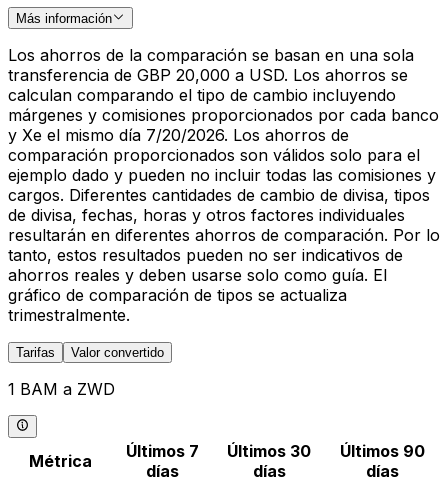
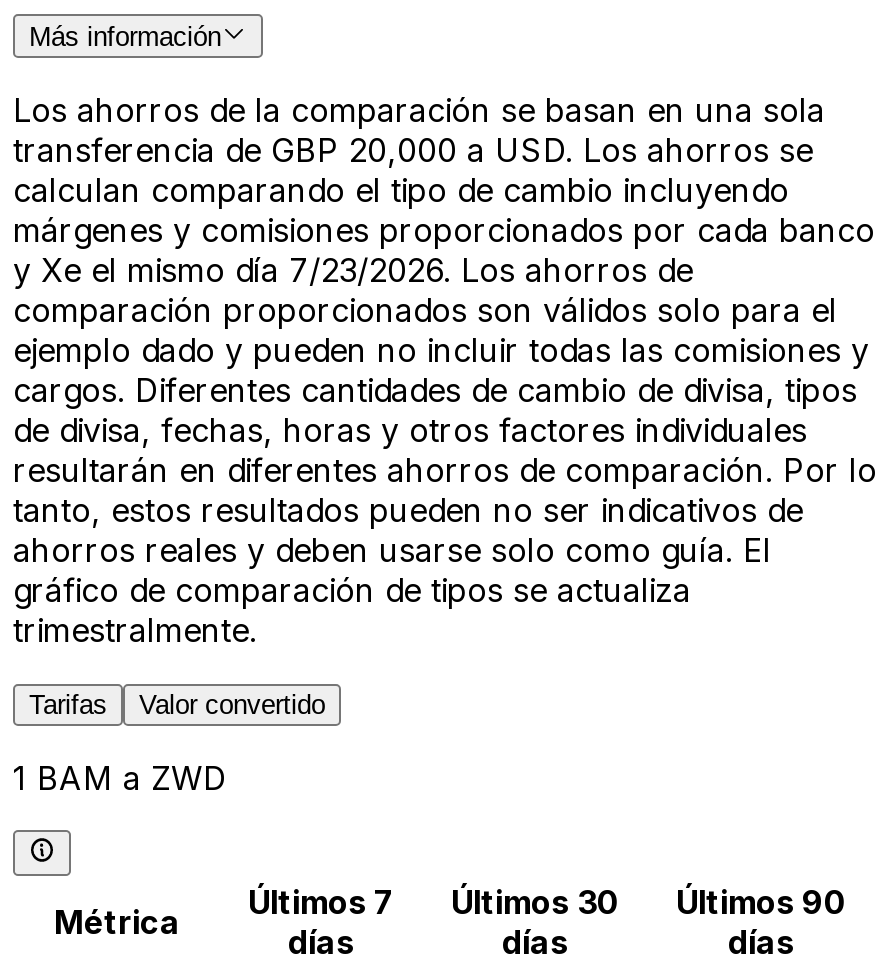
[8,125,349,145] y Xe el mismo día 7/20/2026. Los ahorros de -> [13,251,693,291] y Xe el mismo día 7/23/2026. Los ahorros de

